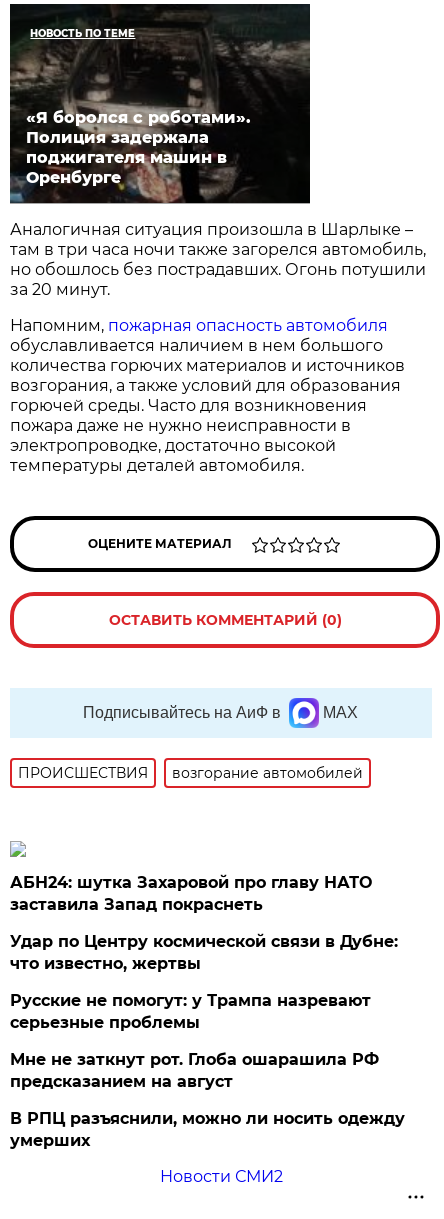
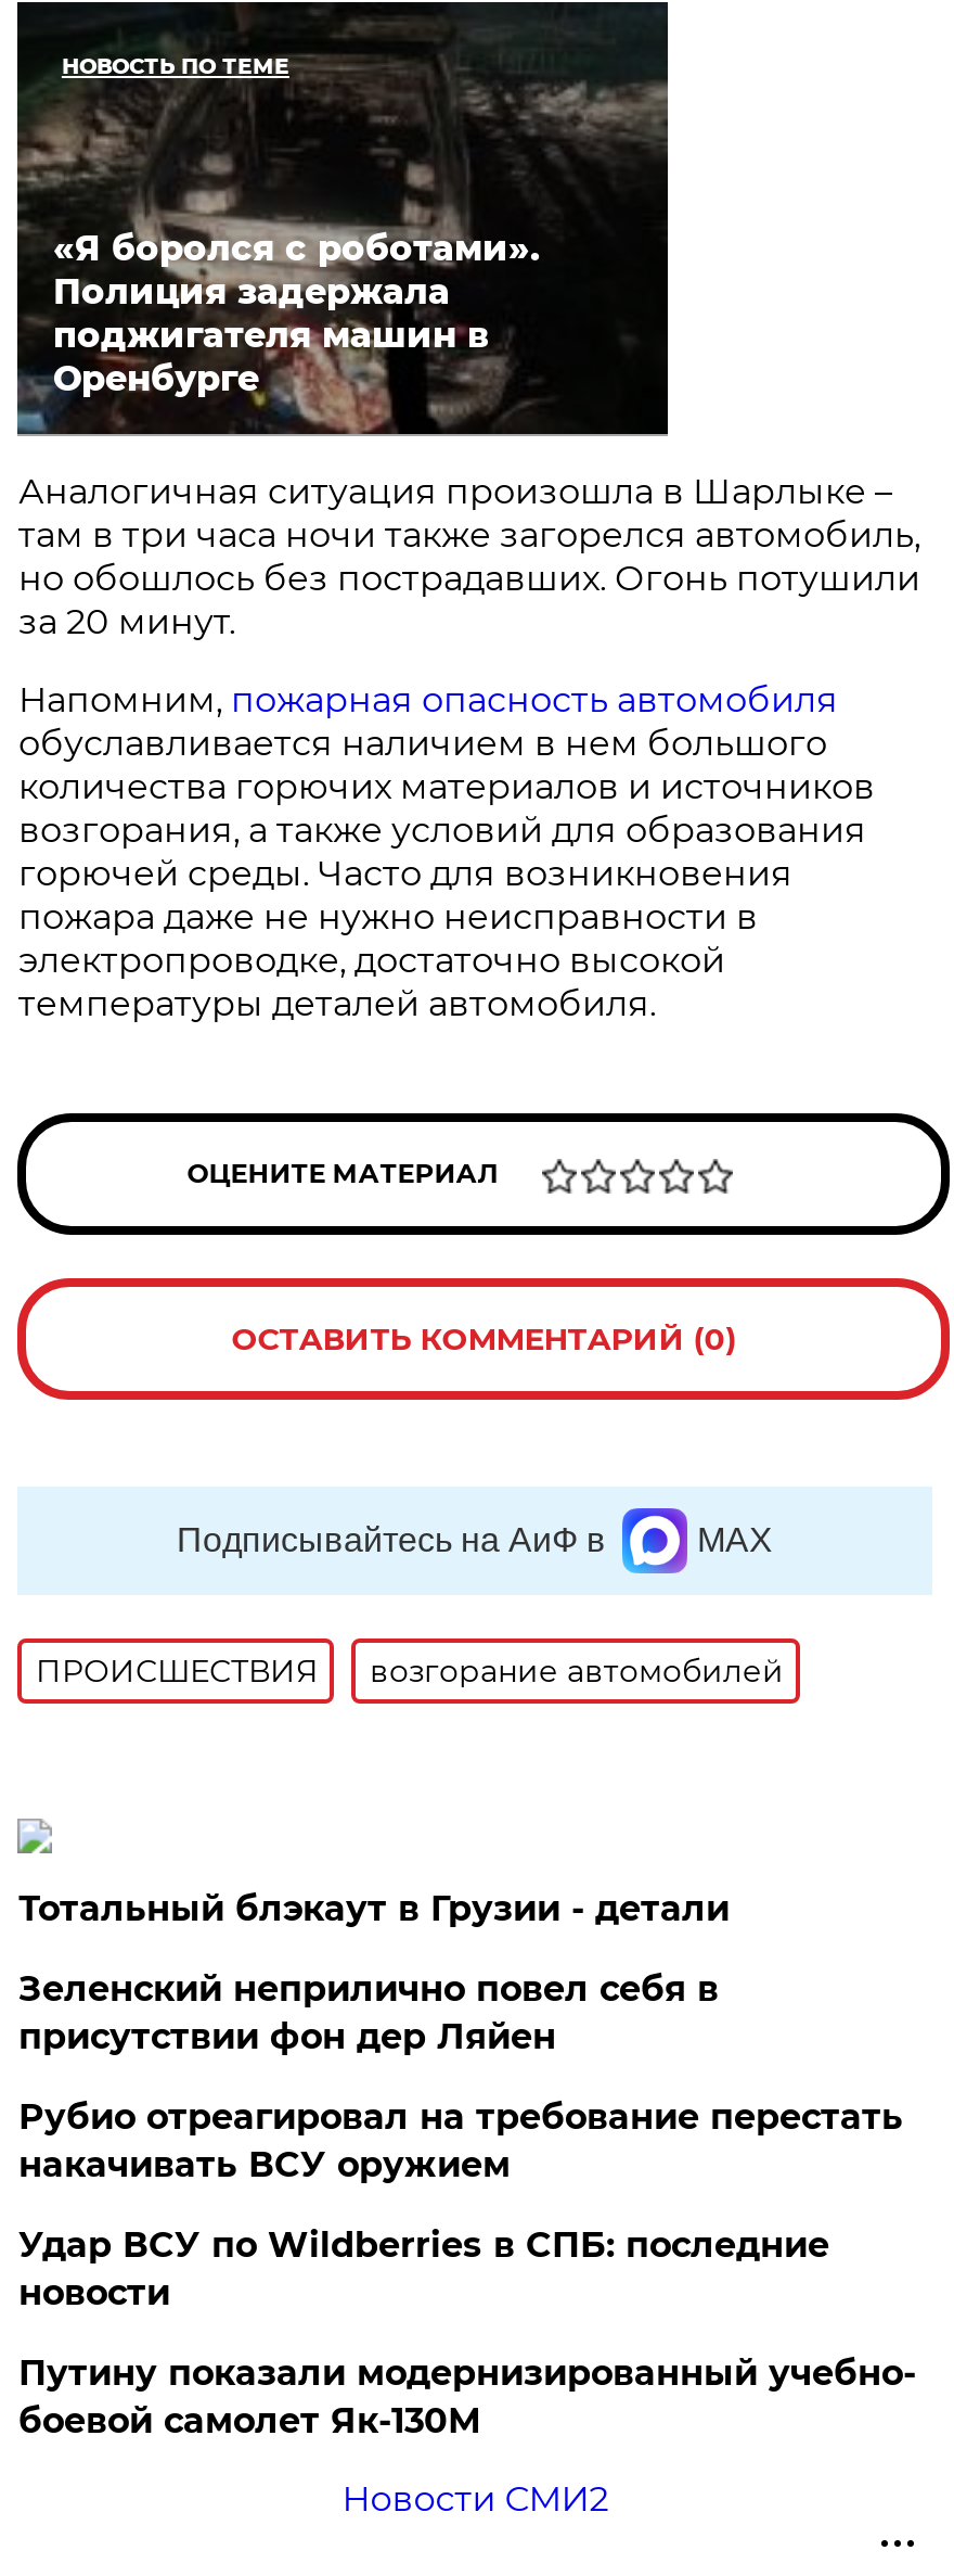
[10,873,372,914] АБН24: шутка Захаровой про главу НАТО | заставила Запад покраснеть -> [18,1888,729,1929] Тотальный блэкаут в Грузии - детали
[10,932,398,973] Удар по Центру космической связи в Дубне: | что известно, жертвы -> [18,1968,719,2057] Зеленский неприлично повел cебя в | присутствии фон дер Ляйен
[10,991,371,1032] Русские не помогут: у Трампа назревают | серьезные проблемы -> [18,2096,903,2185] Рубио отреагировал на требование перестать | накачивать ВСУ оружием
[10,1050,379,1091] Мне не заткнут рот. Глоба ошарашила РФ | предсказанием на август -> [18,2224,829,2313] Удар ВСУ по Wildberries в СПБ: последние | новости
[10,1109,405,1150] В РПЦ разъяснили, можно ли носить одежду | умерших -> [18,2352,916,2441] Путину показали модернизированный учебно- | боевой самолет Як-130М

